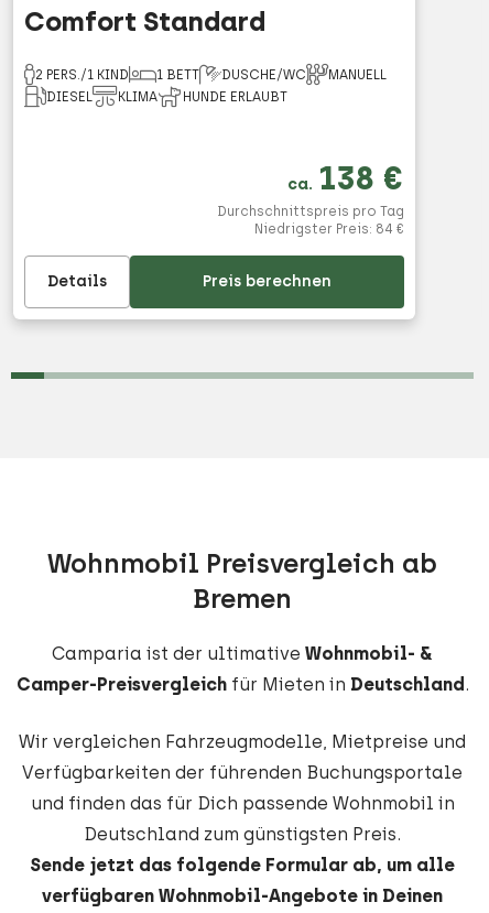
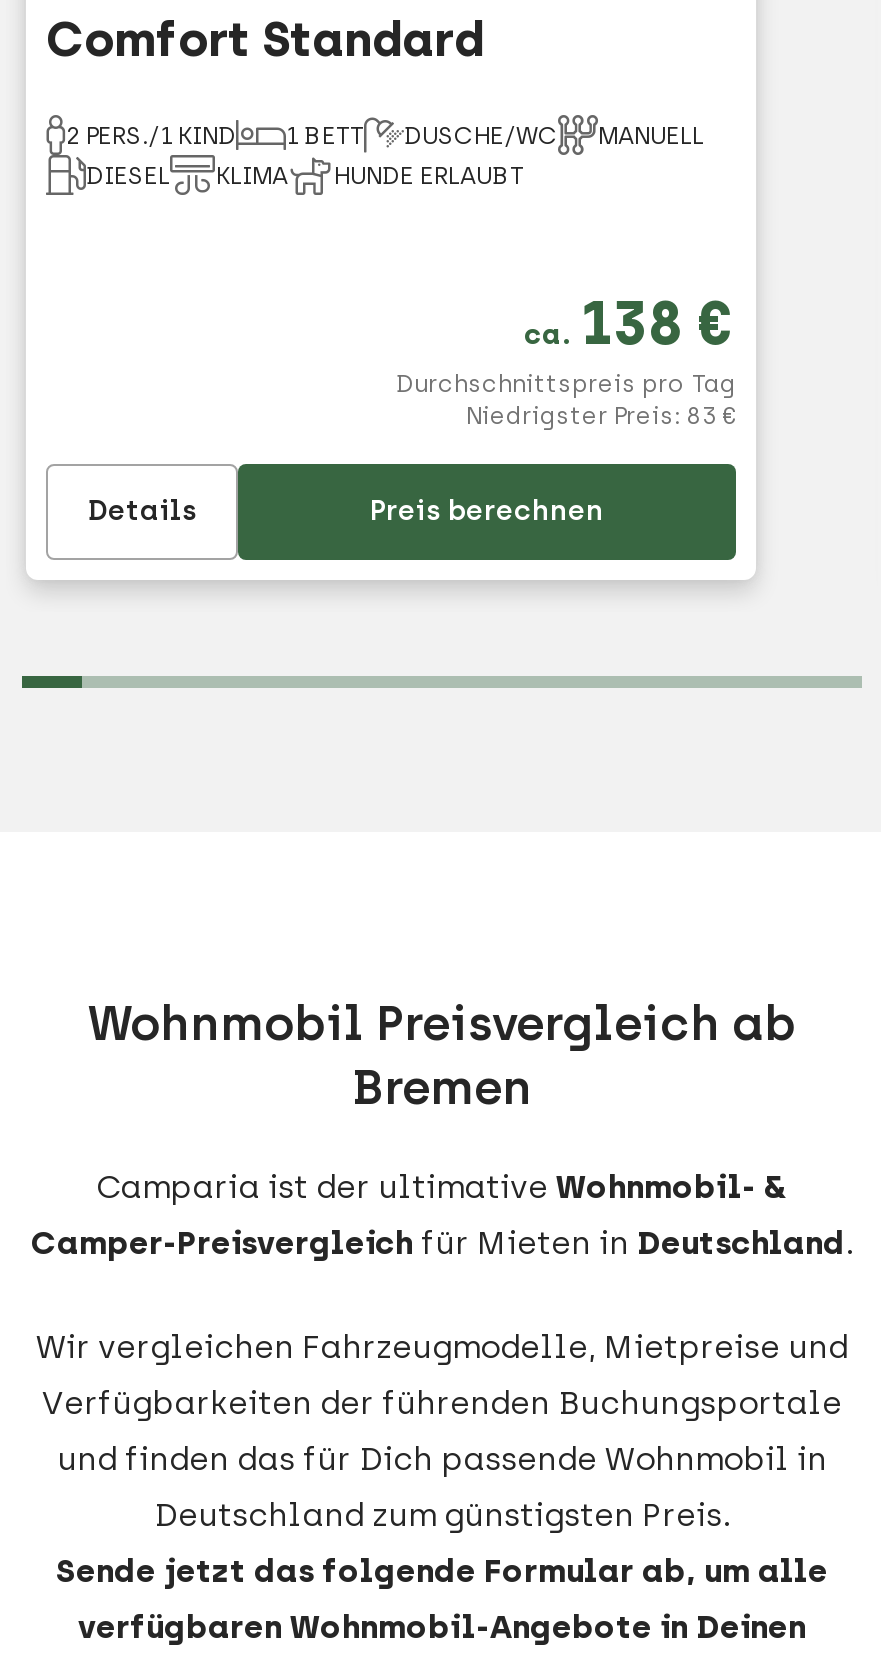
[254,221,404,237] Niedrigster Preis: 84 € -> [466,402,736,430] Niedrigster Preis: 83 €

